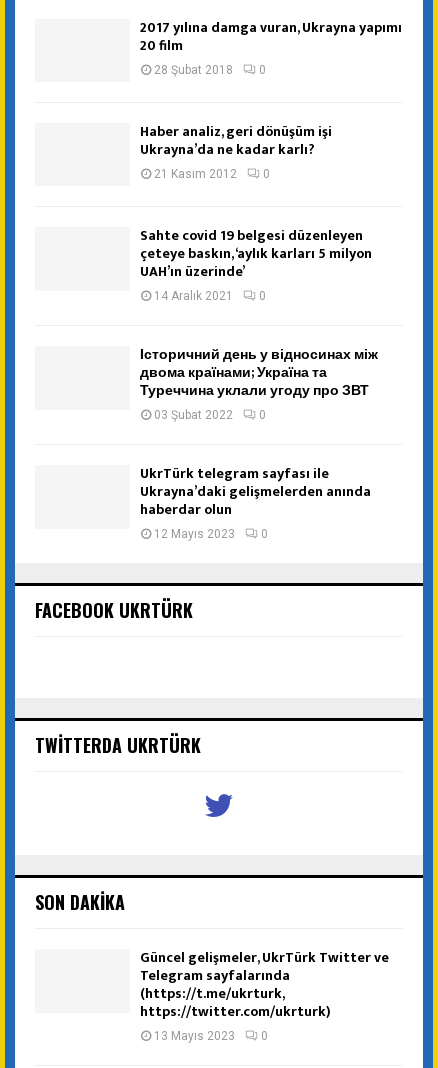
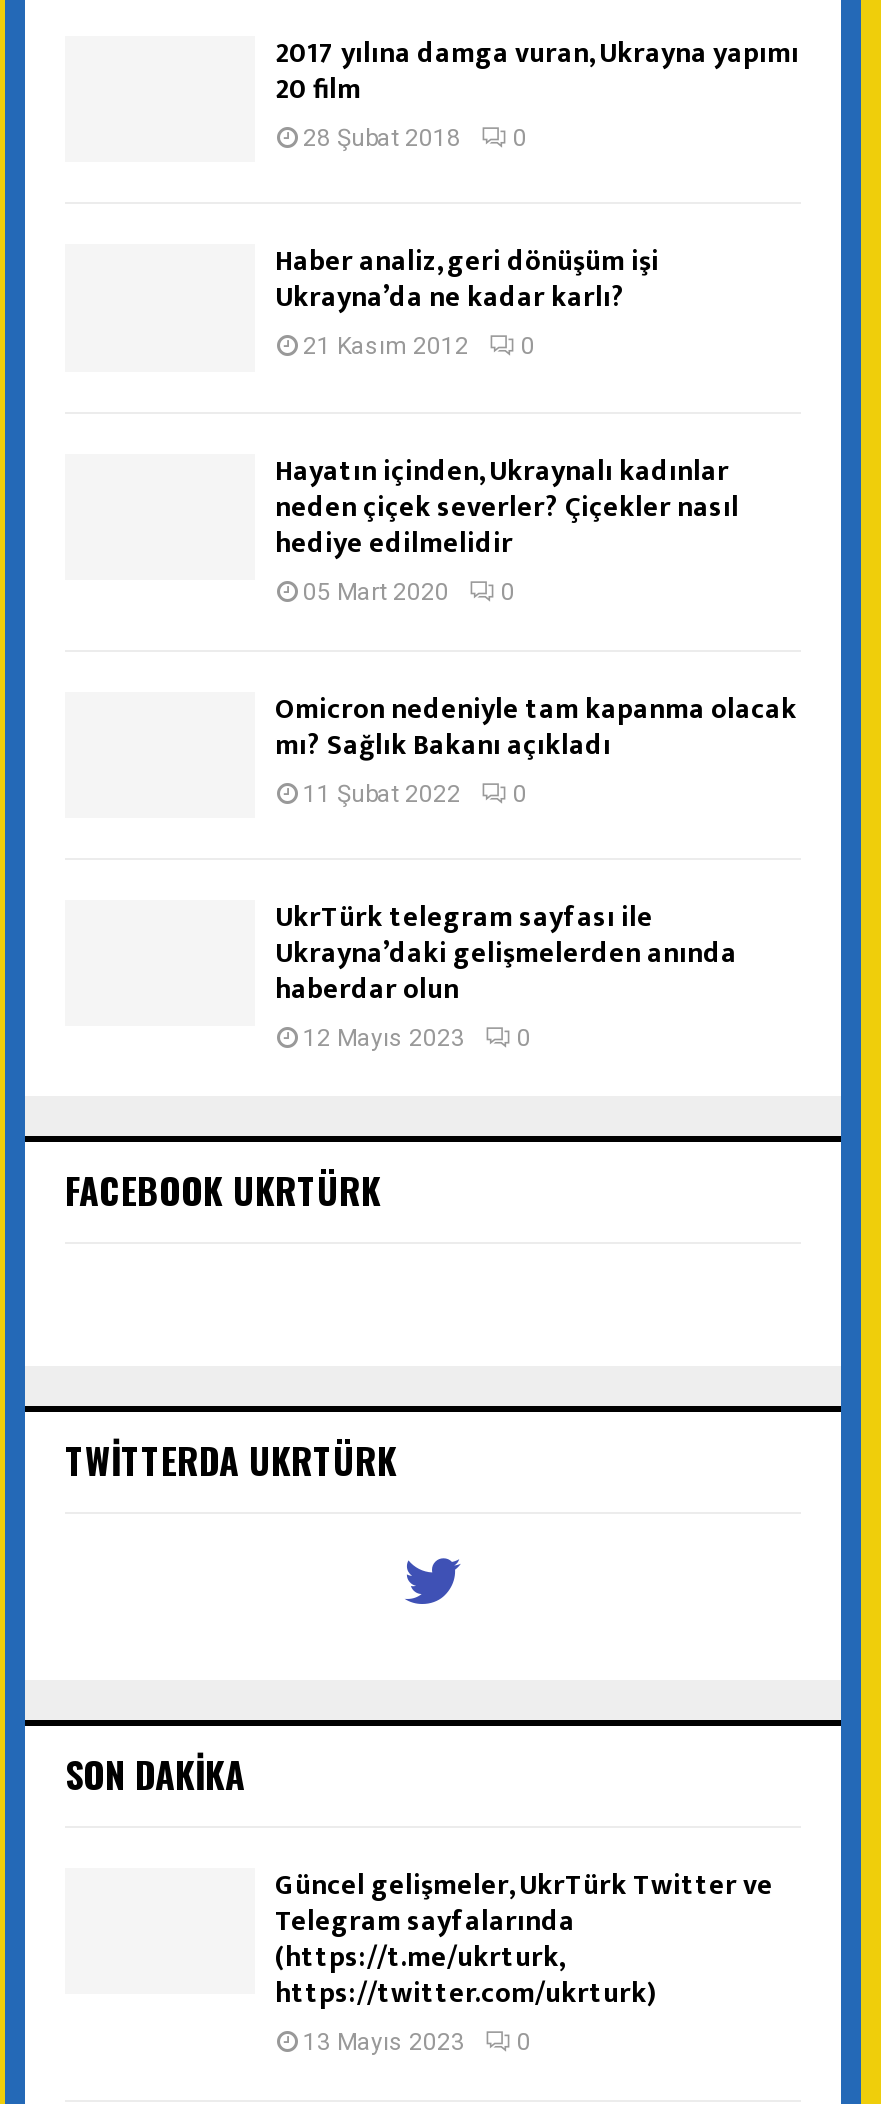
[140,224,372,303] Sahte covid 19 belgesi düzenleyen | çeteye baskın, ‘aylık karları 5 milyon | UAH’ın üzerinde’ | 14 Aralık 2021 -> [275,447,739,605] Hayatın içinden, Ukraynalı kadınlar | neden çiçek severler? Çiçekler nasıl | hediye edilmelidir | 05 Mart 2020
[140,343,378,422] Історичний день у відносинах між | двома країнами; Україна та | Туреччина уклали угоду про ЗВТ | 03 Şubat 2022 -> [275,685,797,807] Omicron nedeniyle tam kapanma olacak | mı? Sağlık Bakanı açıkladı | 11 Şubat 2022

